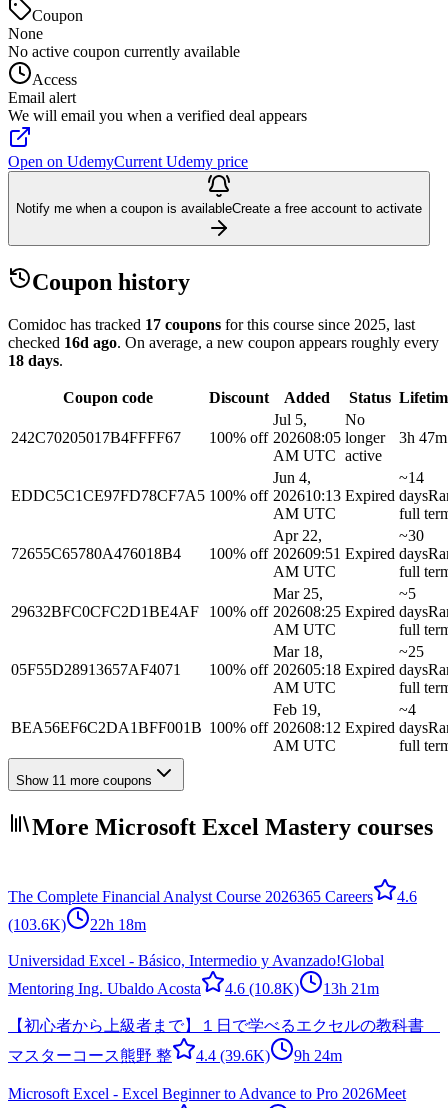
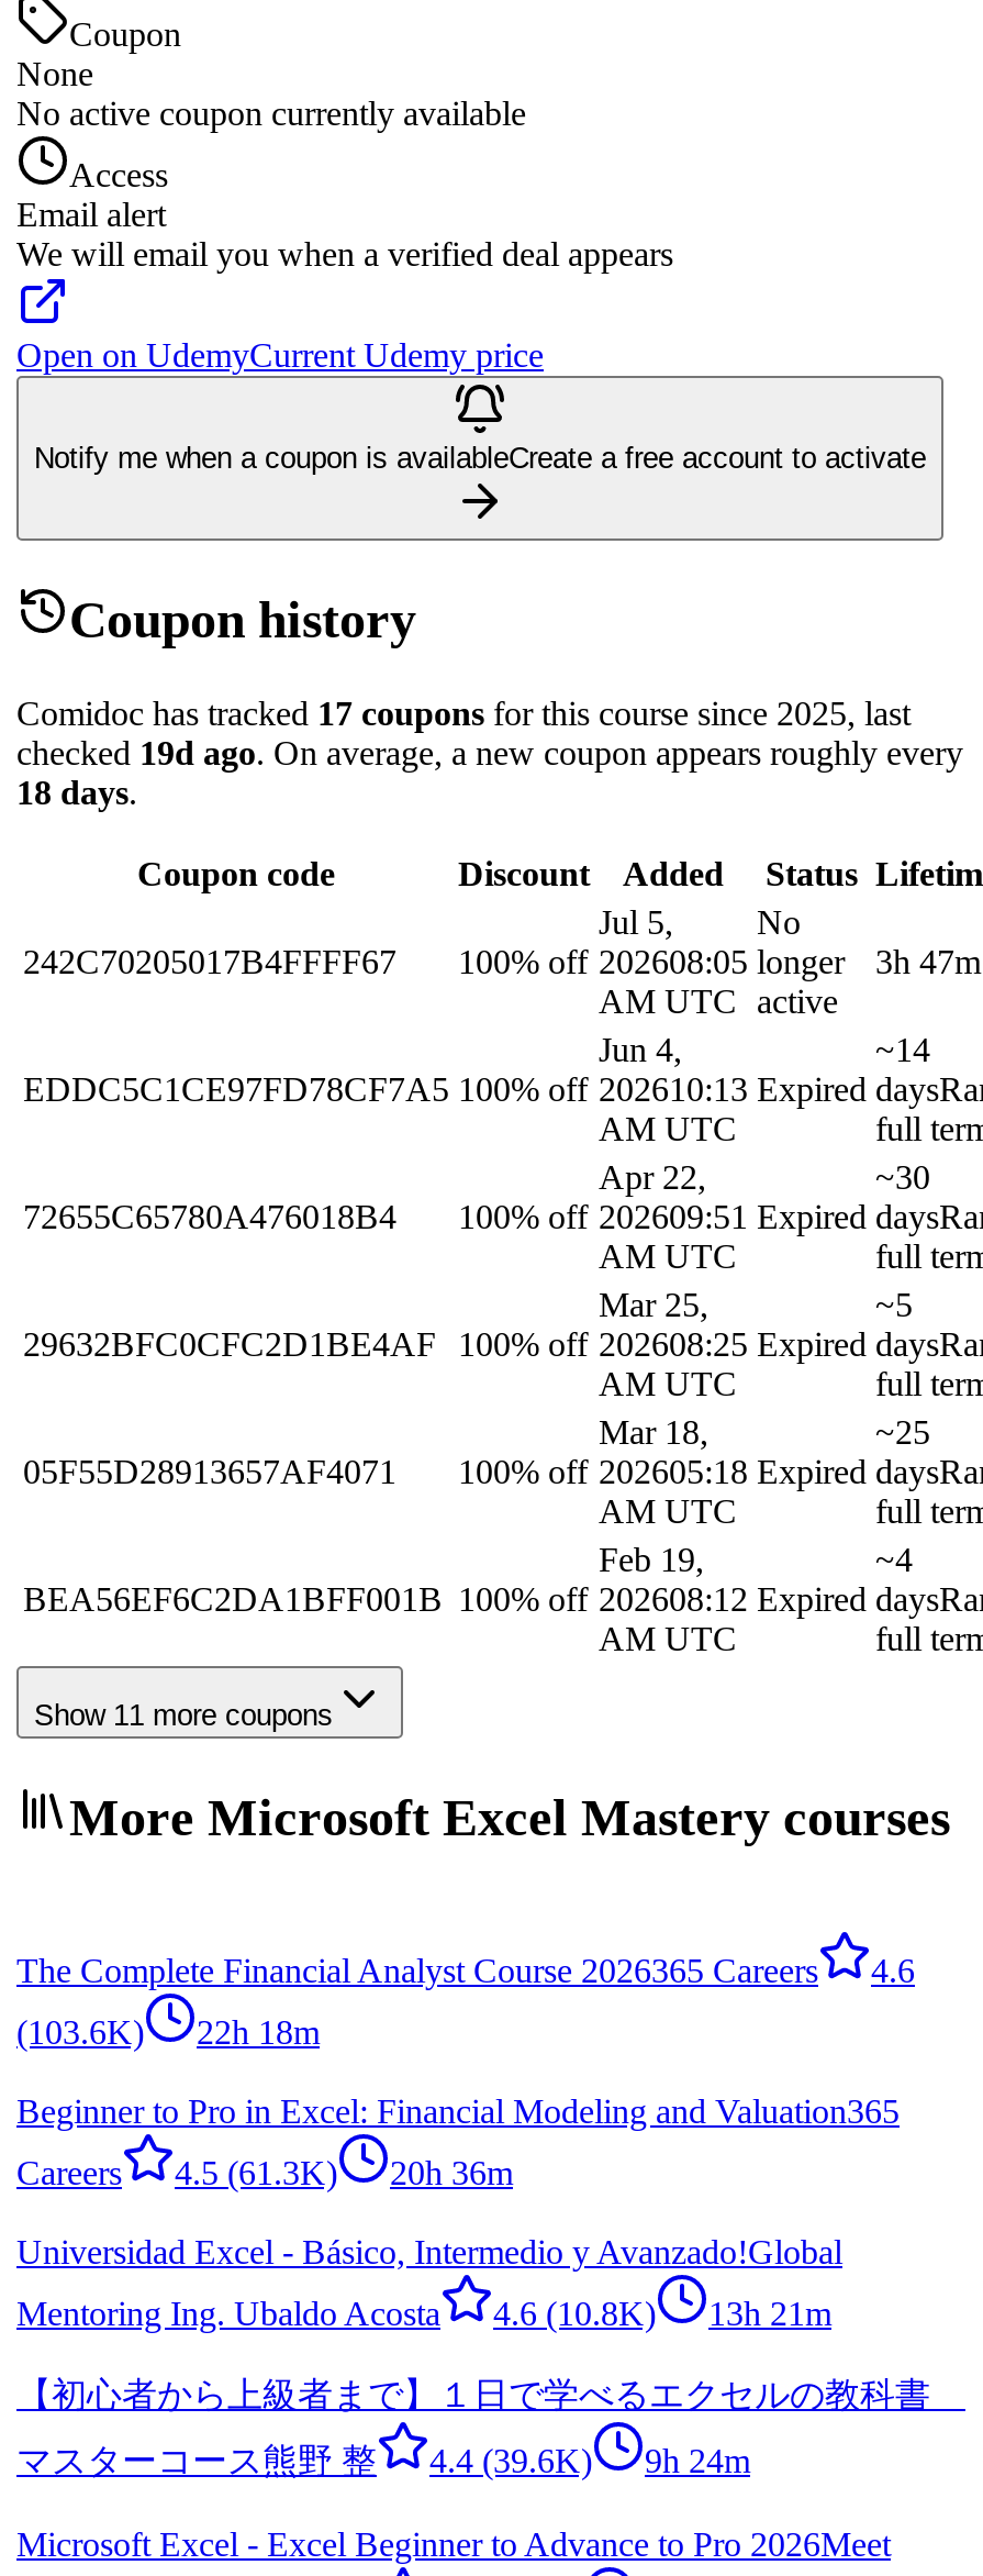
[8,334,439,351] checked 16d ago. On average, a new coupon appears roughly every -> [16,733,963,771] checked 19d ago. On average, a new coupon appears roughly every
none -> [16,2093,900,2192] Beginner to Pro in Excel: Financial Modeling and Valuation365 | Careers | 4.5 (61.3K) | 20h 36m

